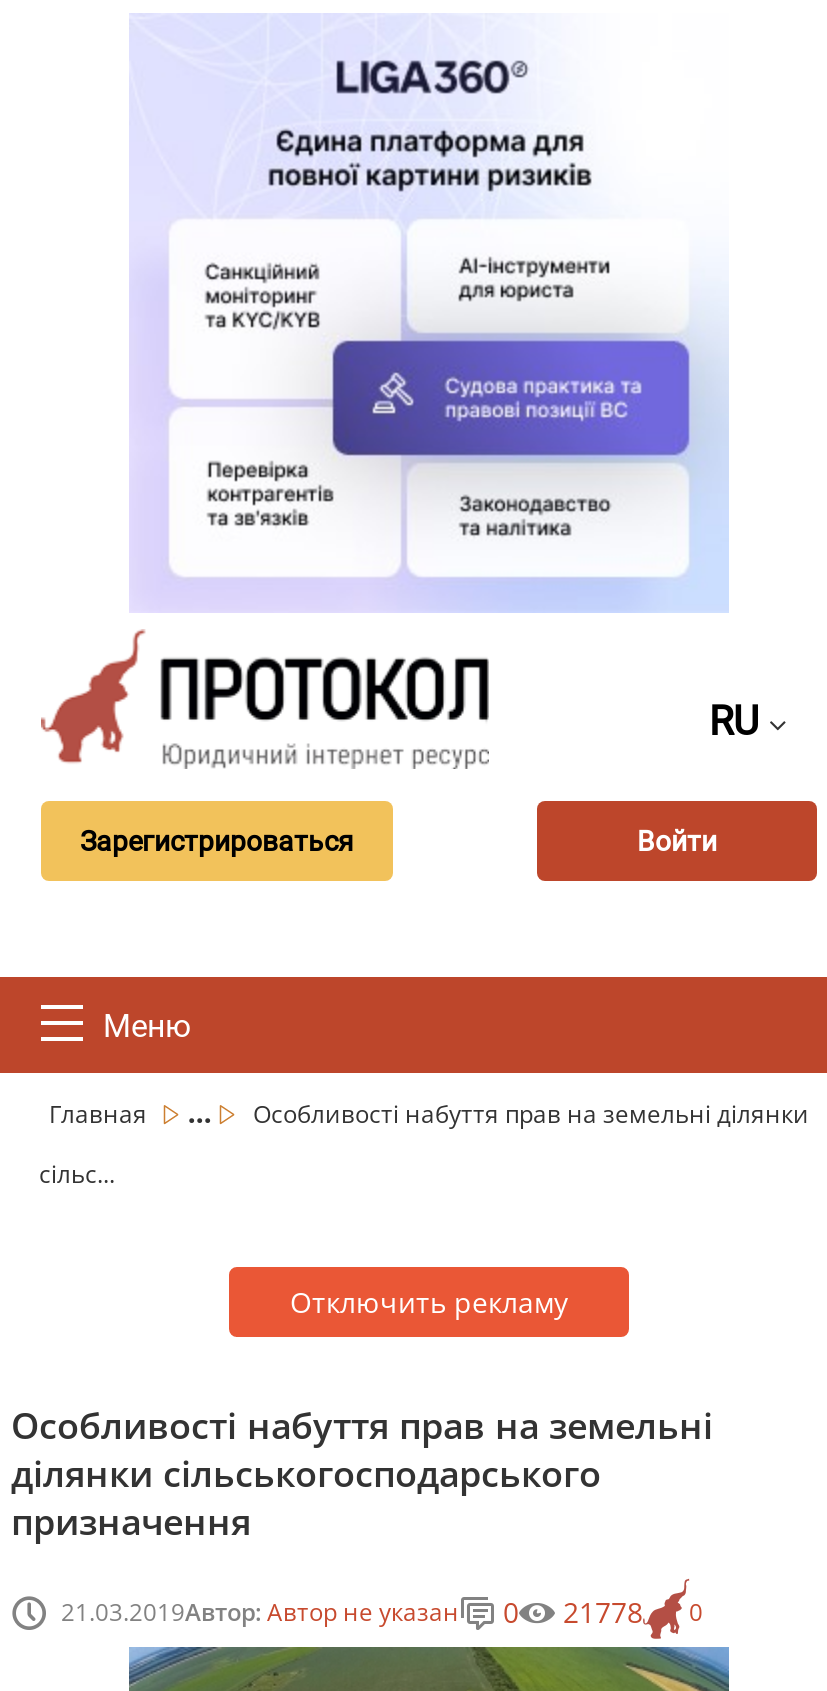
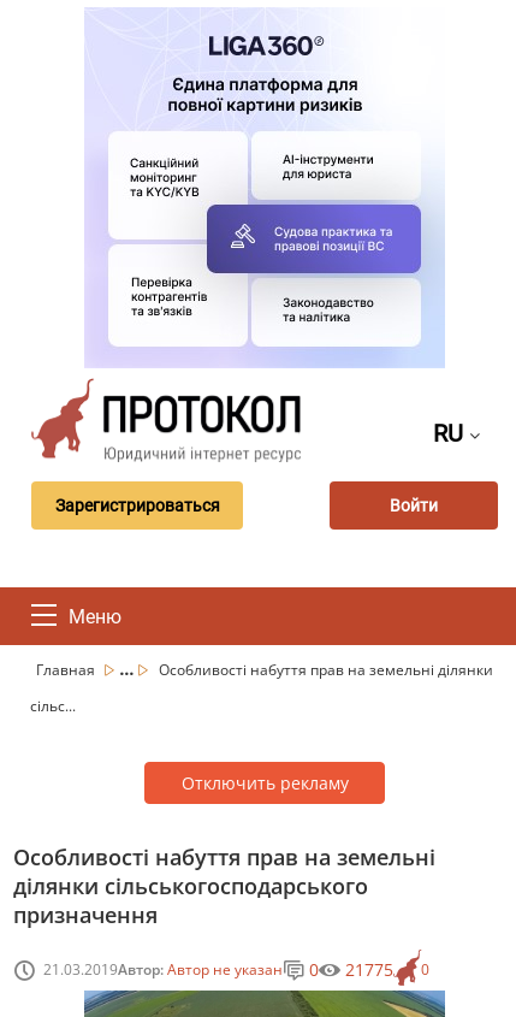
[61,1593,703,1631] 21.03.2019Автор: Автор не указан 0 21778 0 -> [43,958,429,981] 21.03.2019Автор: Автор не указан 0 21775 0

